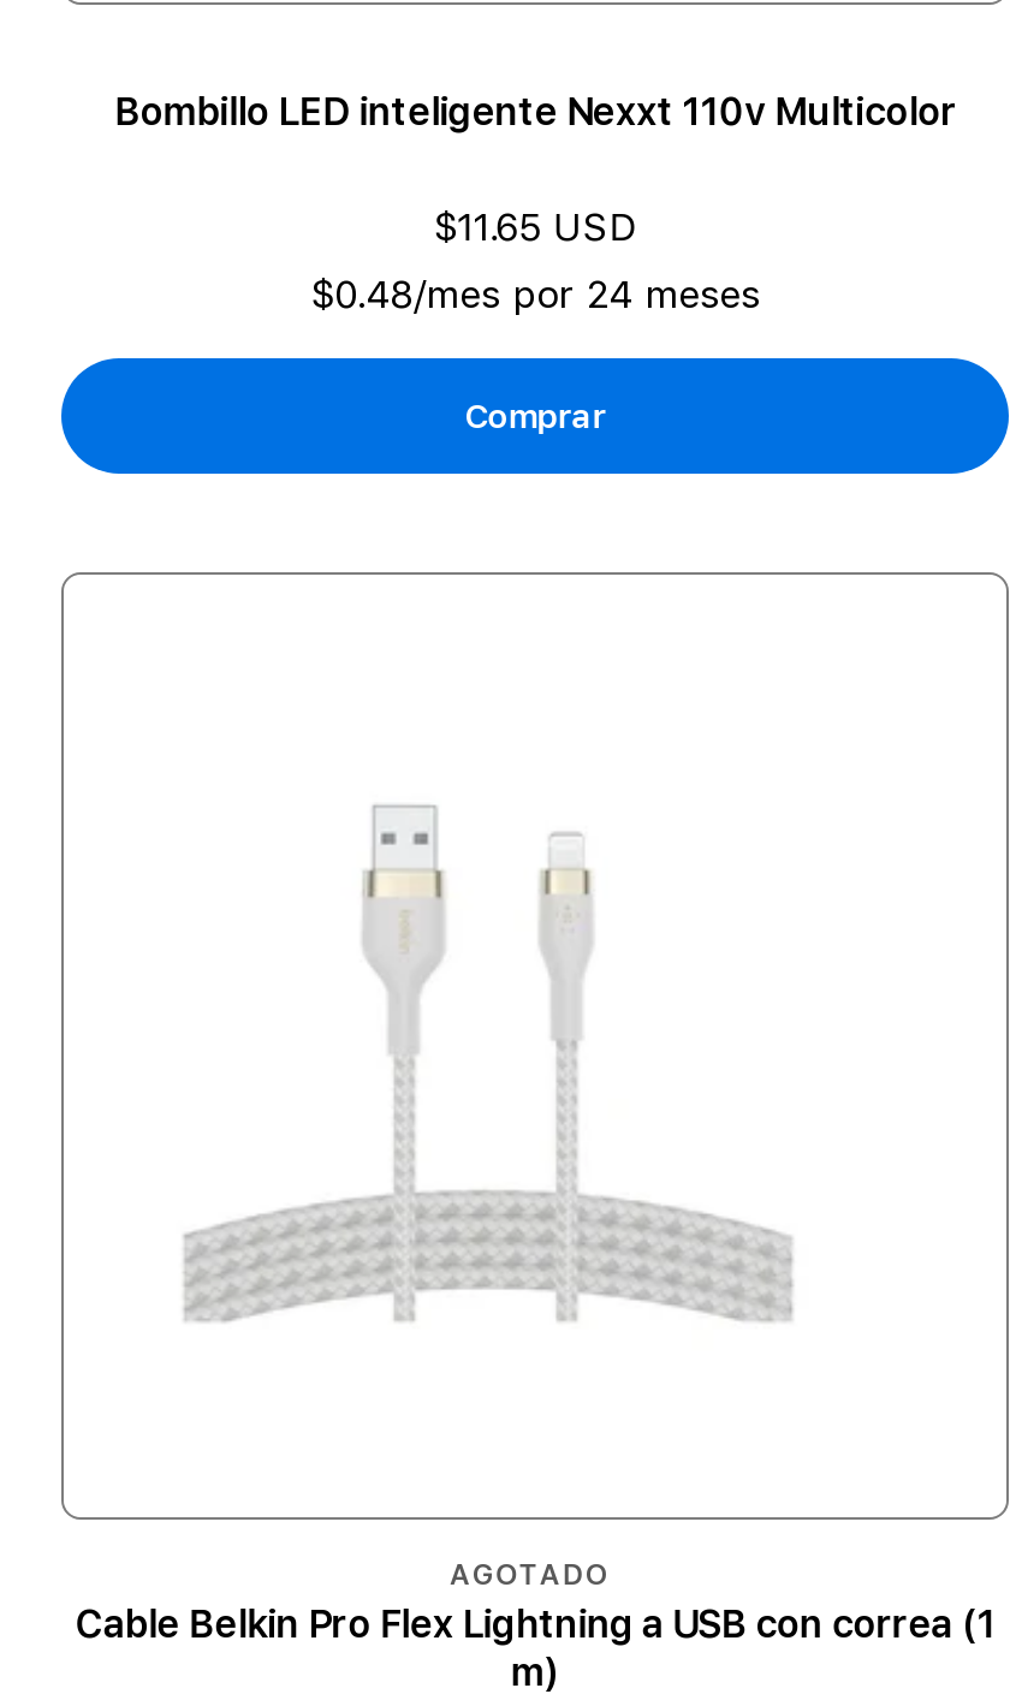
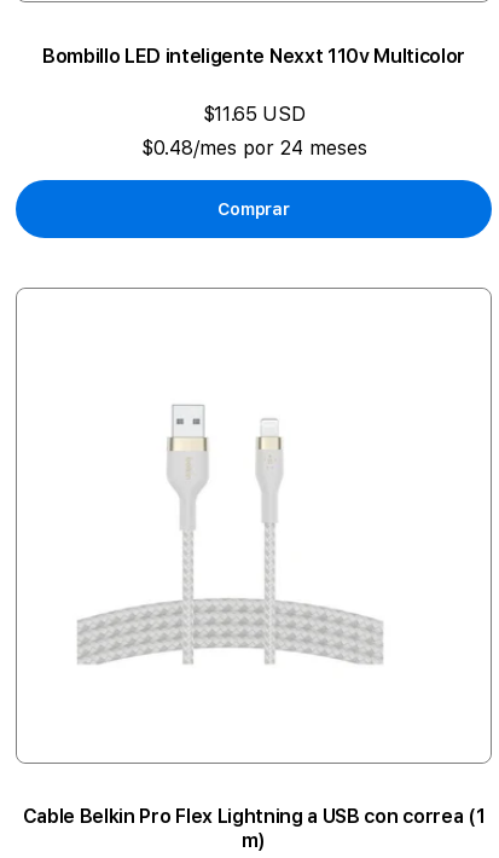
[449,1558,609,1591] AGOTADO -> none

